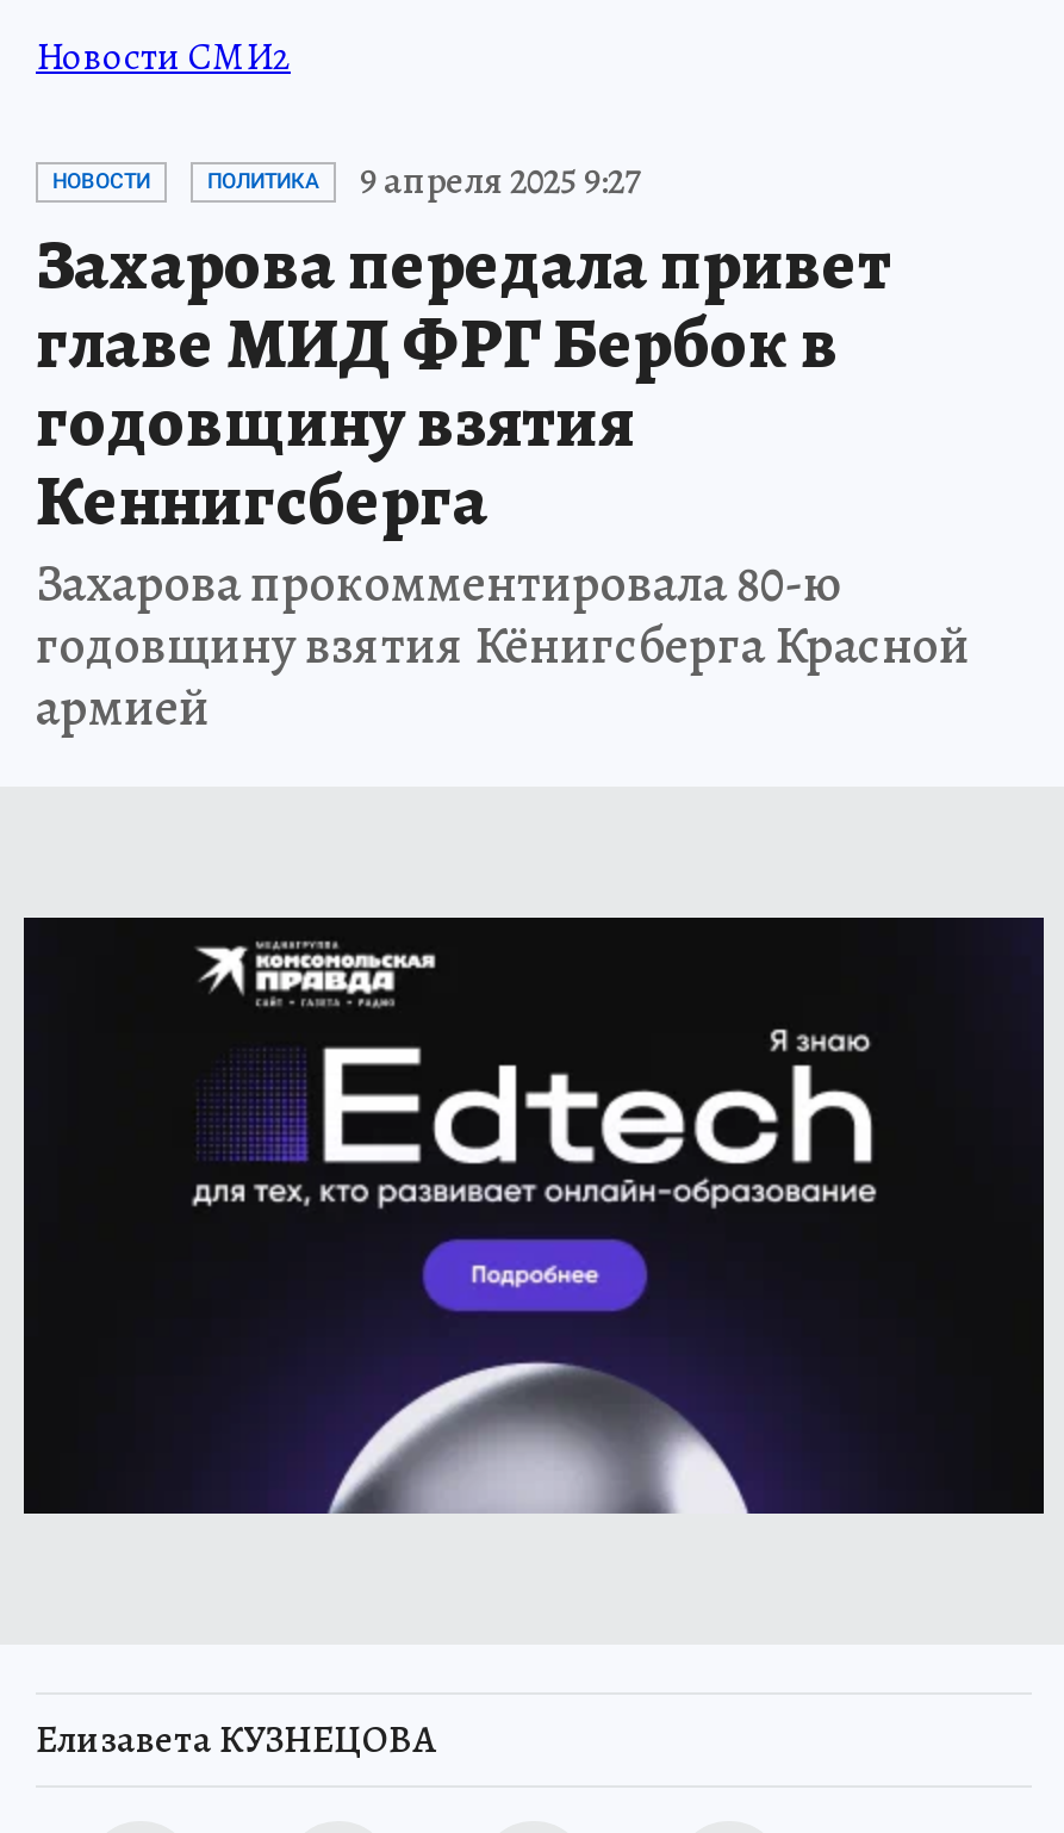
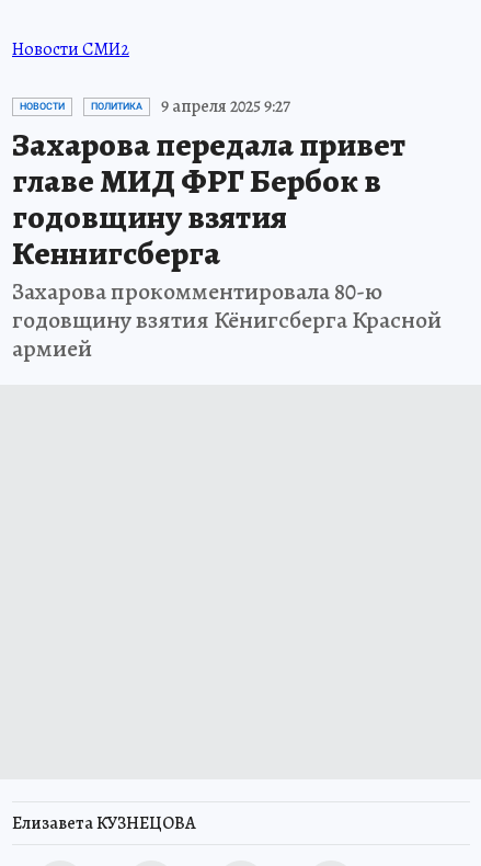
[21,915,1046,1516] [image] -> none

